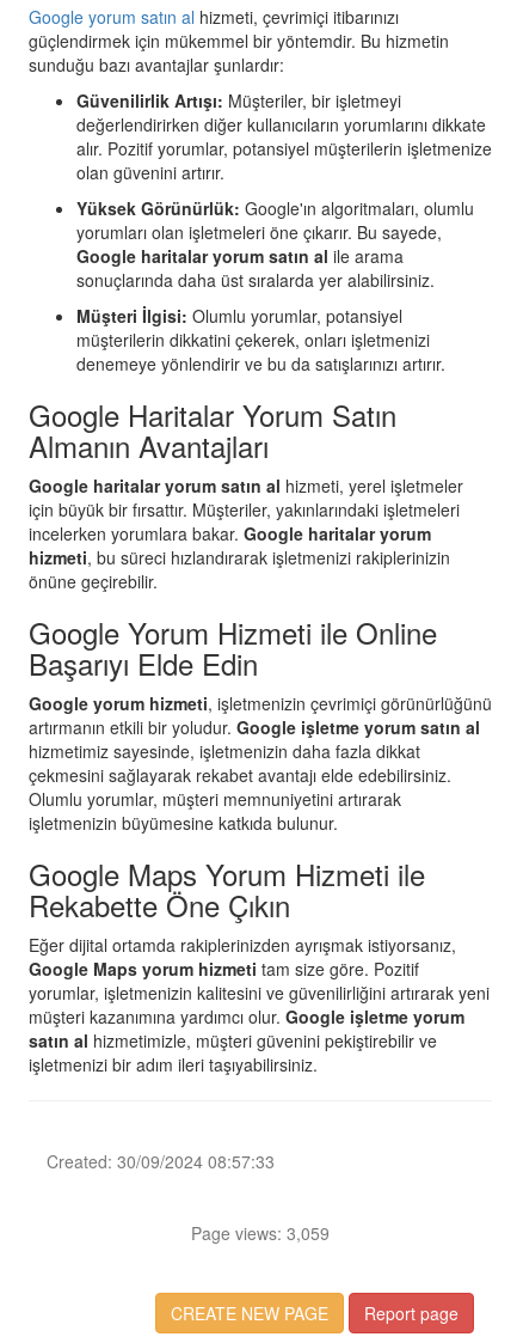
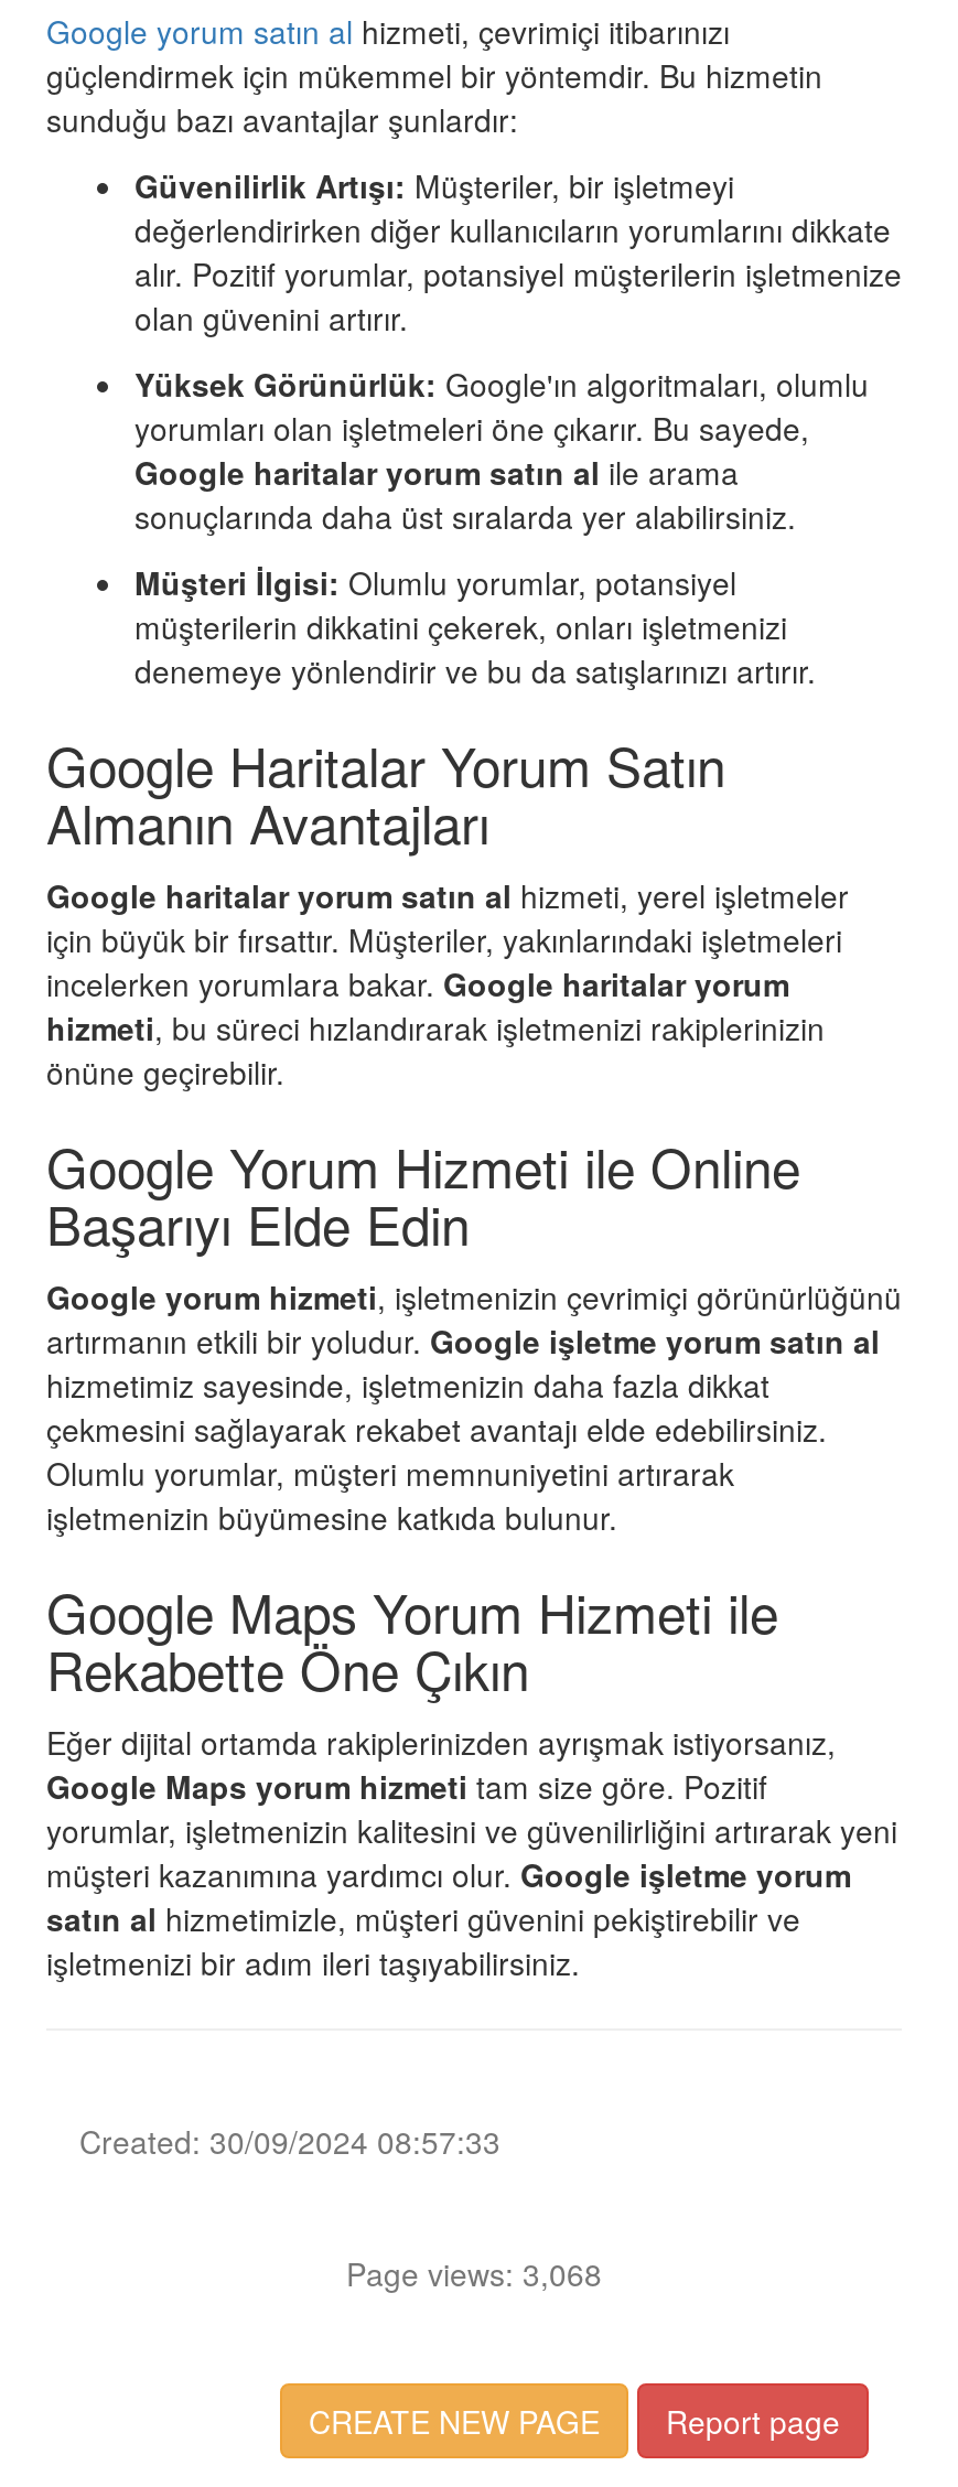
[191,1221,330,1245] Page views: 3,059 -> [346,2251,602,2295] Page views: 3,068

